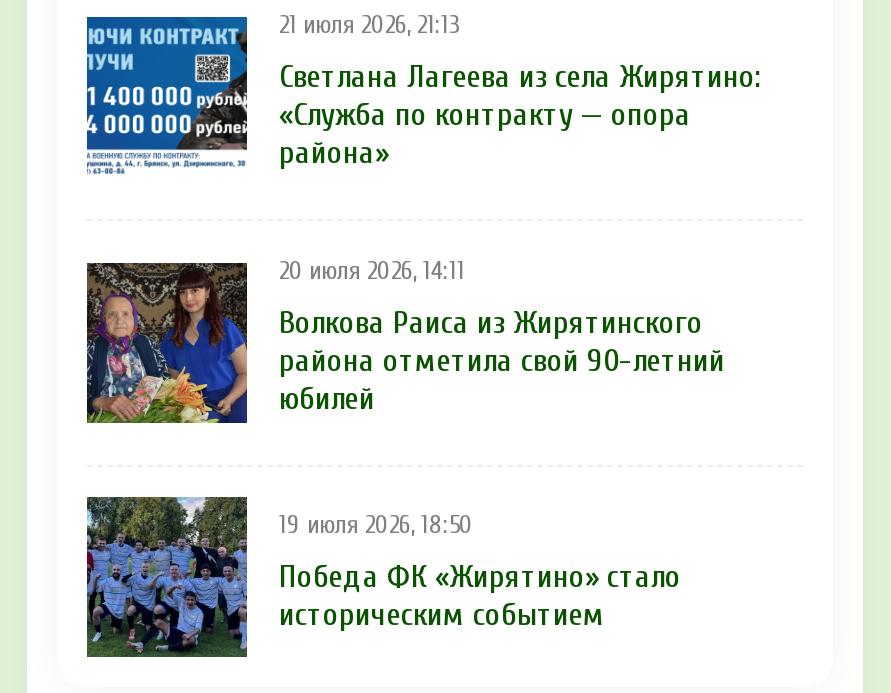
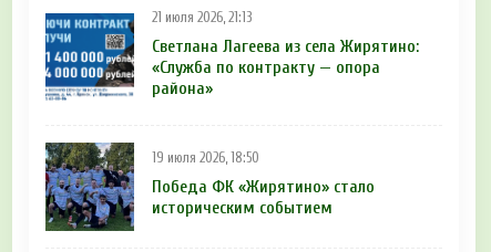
[85,257,725,425] [image] | 20 июля 2026, 14:11 | Волкова Раиса из Жирятинского | района отметила свой 90-летний | юбилей -> none

